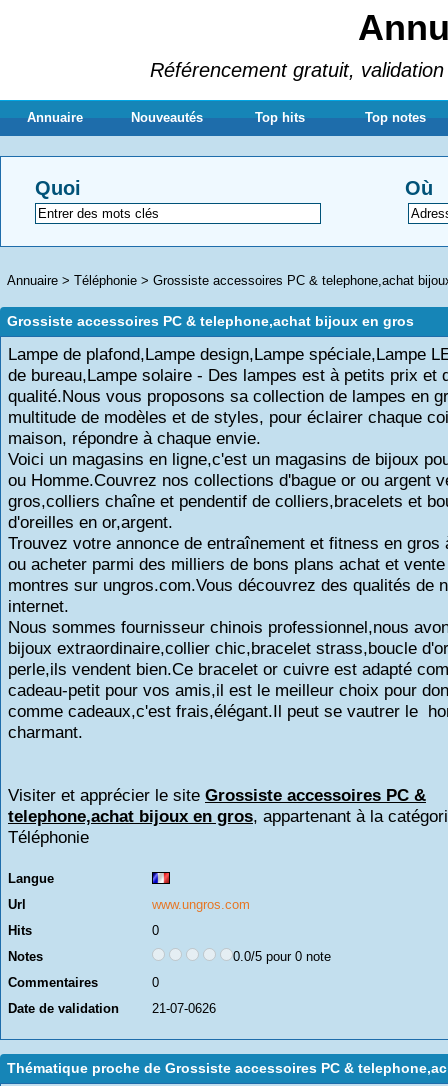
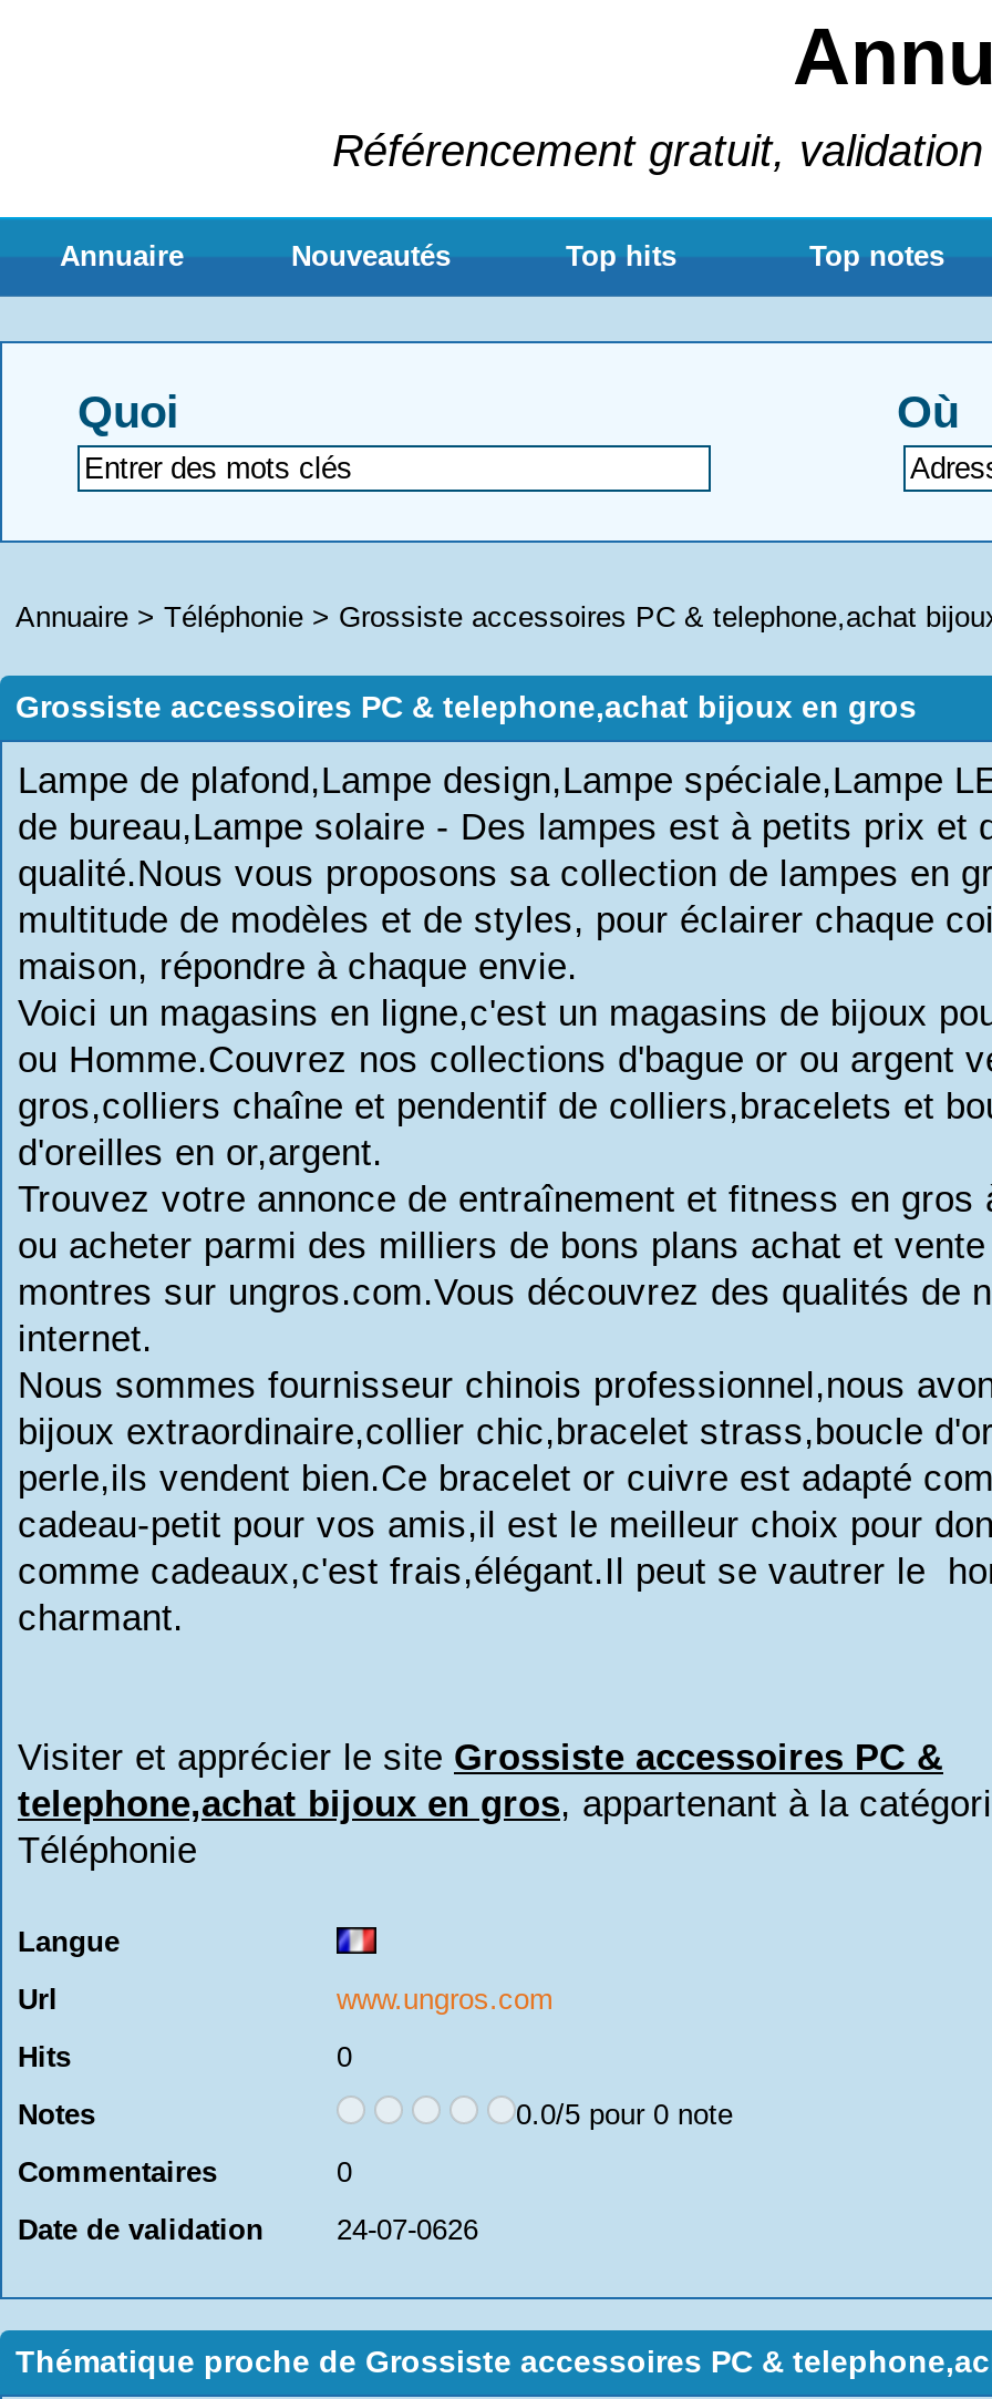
[152,1001,216,1016] 21-07-0626 -> [337,2213,478,2246] 24-07-0626

